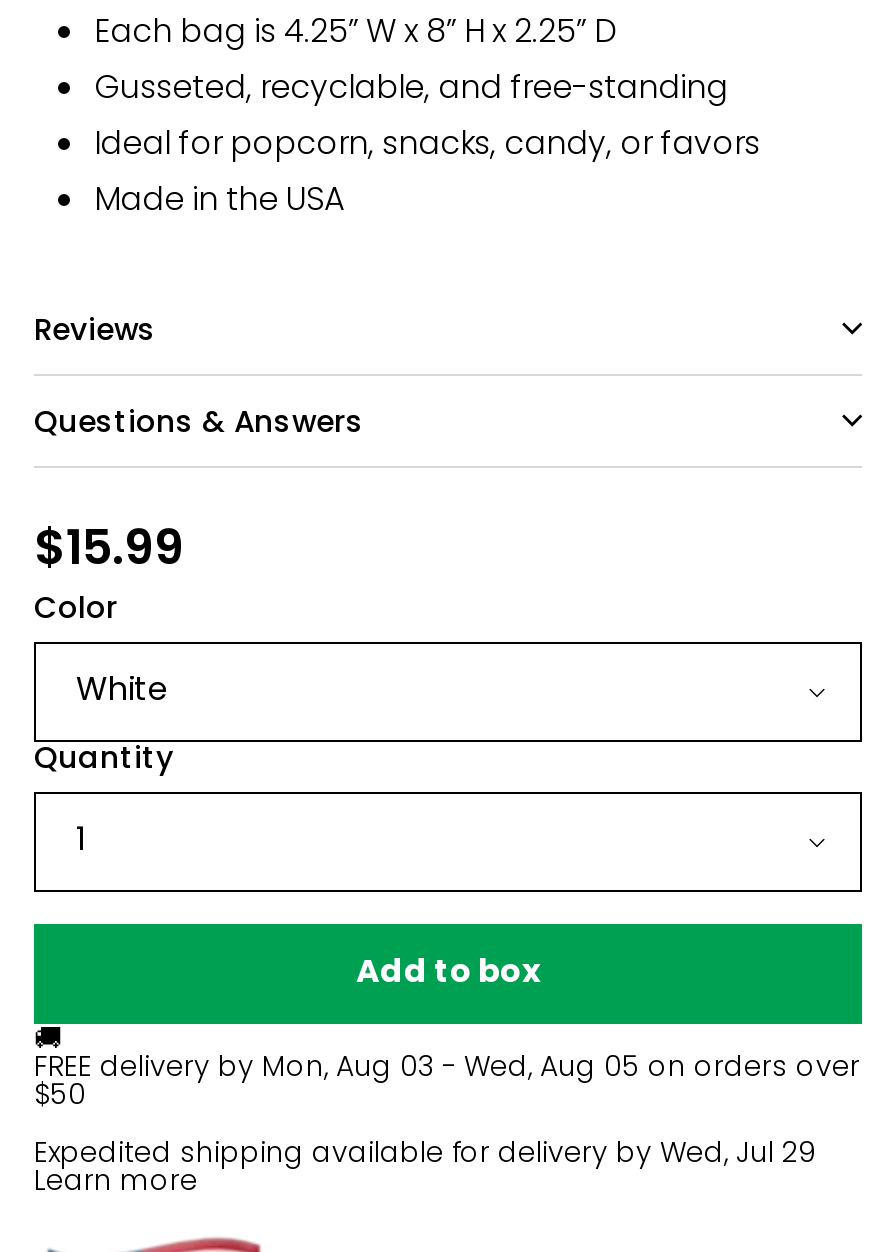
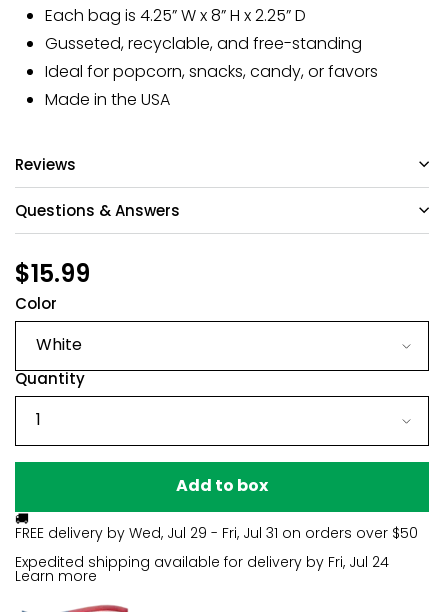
[34,1045,860,1171] FREE delivery by Mon, Aug 03 - Wed, Aug 05 on orders over | $50 | Expedited shipping available for delivery by Wed, Jul 29 -> [15,522,418,571] FREE delivery by Wed, Jul 29 - Fri, Jul 31 on orders over $50 | Expedited shipping available for delivery by Fri, Jul 24

